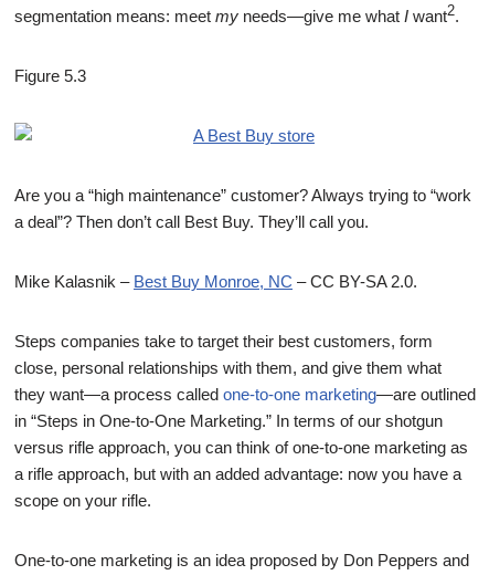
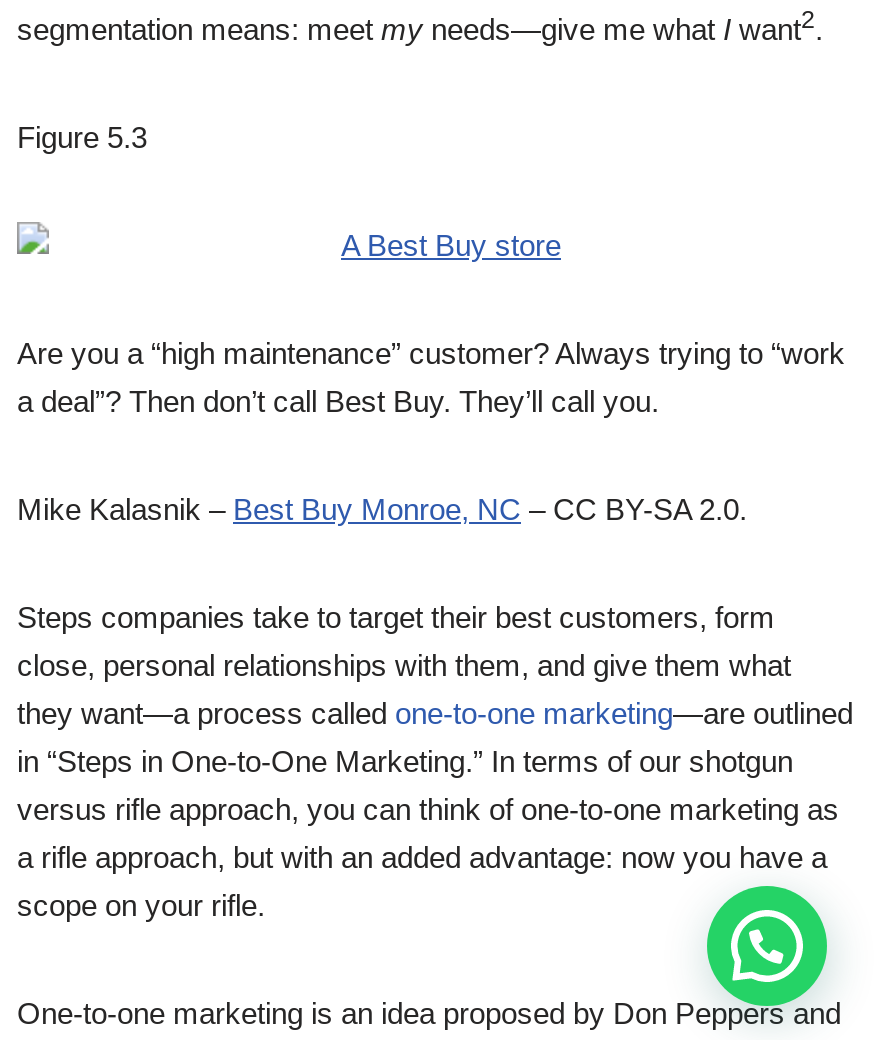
none -> [701,882,837,992] [image]

